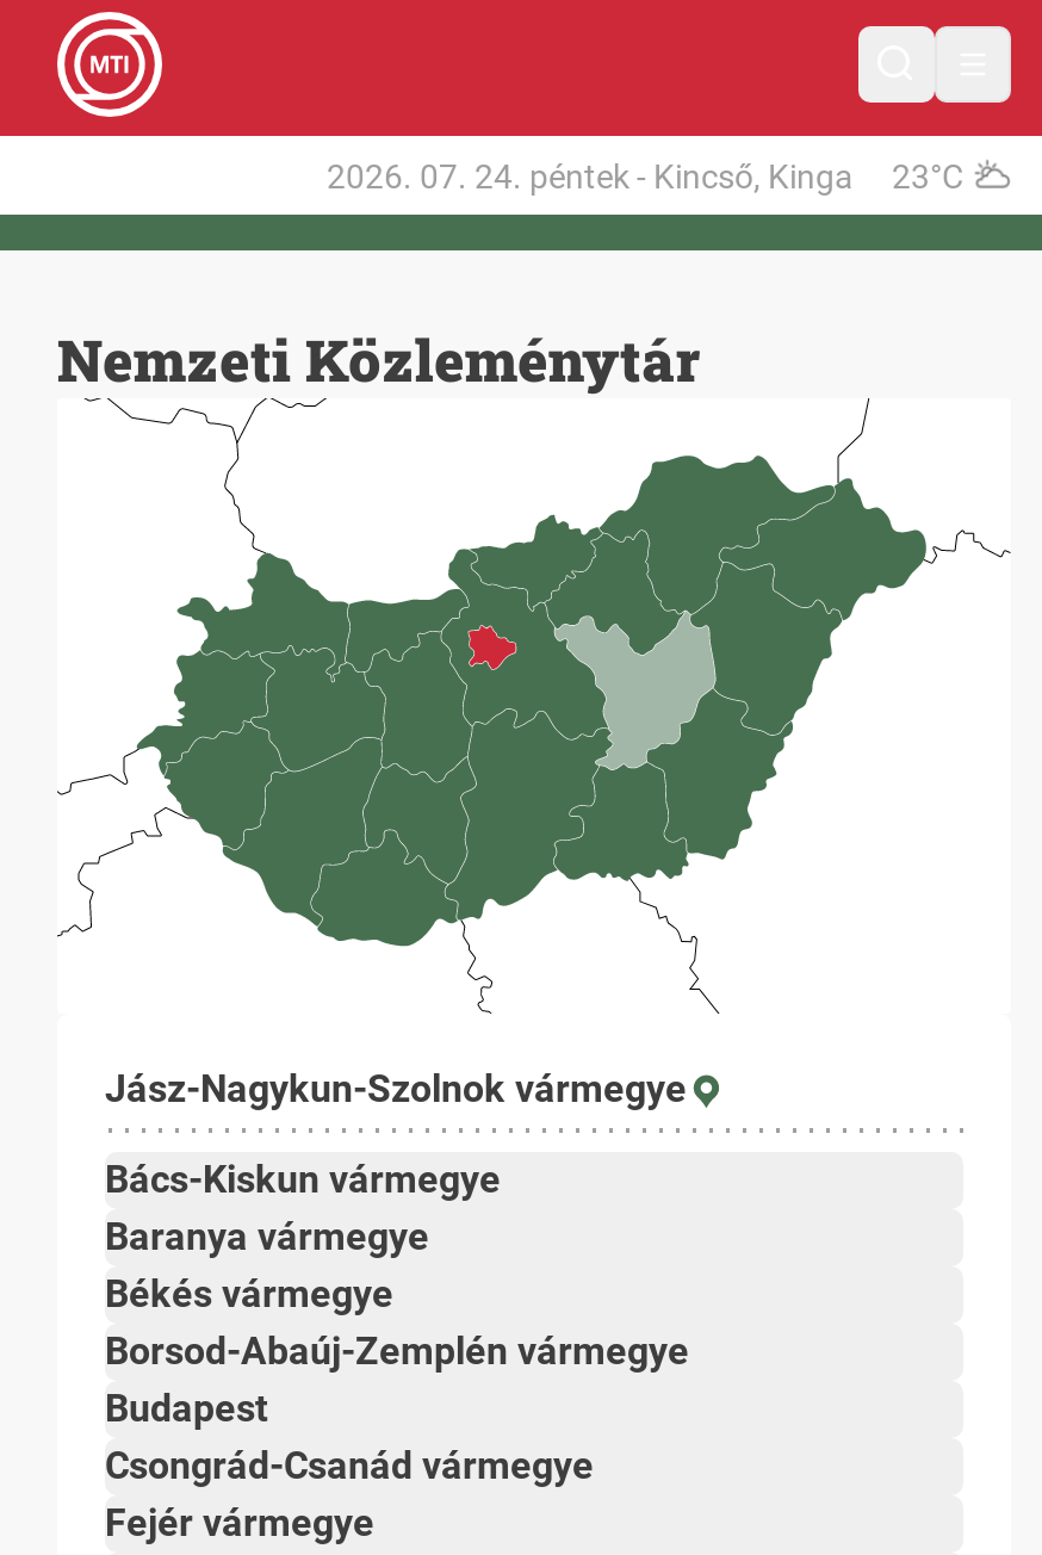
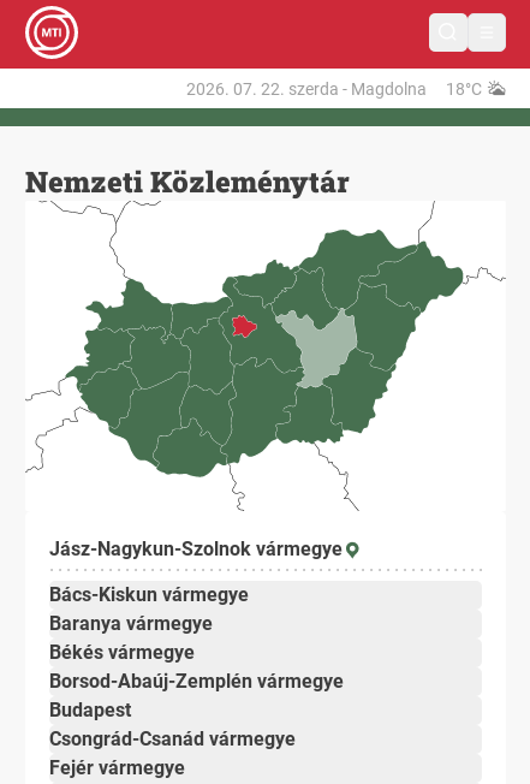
[327,156,963,194] 2026. 07. 24. péntek - Kincső, Kinga | 23°C -> [186,79,482,98] 2026. 07. 22. szerda - Magdolna | 18°C

